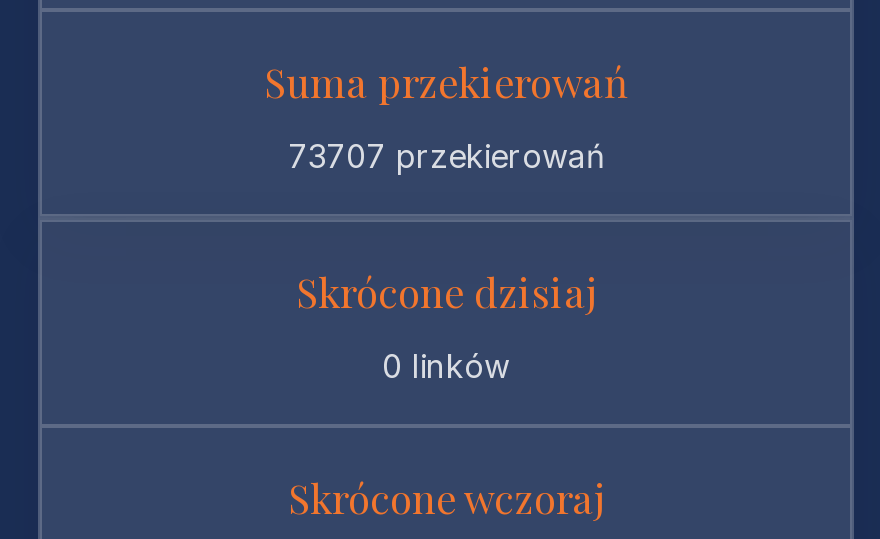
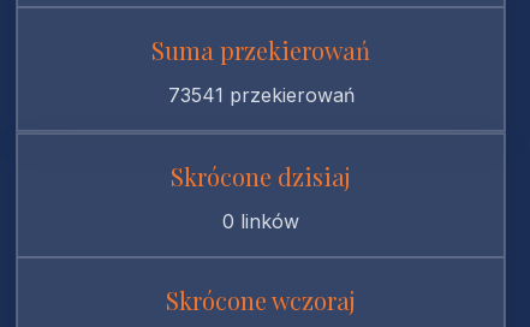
[288,136,604,176] 73707 przekierowań -> [168,83,354,107] 73541 przekierowań

